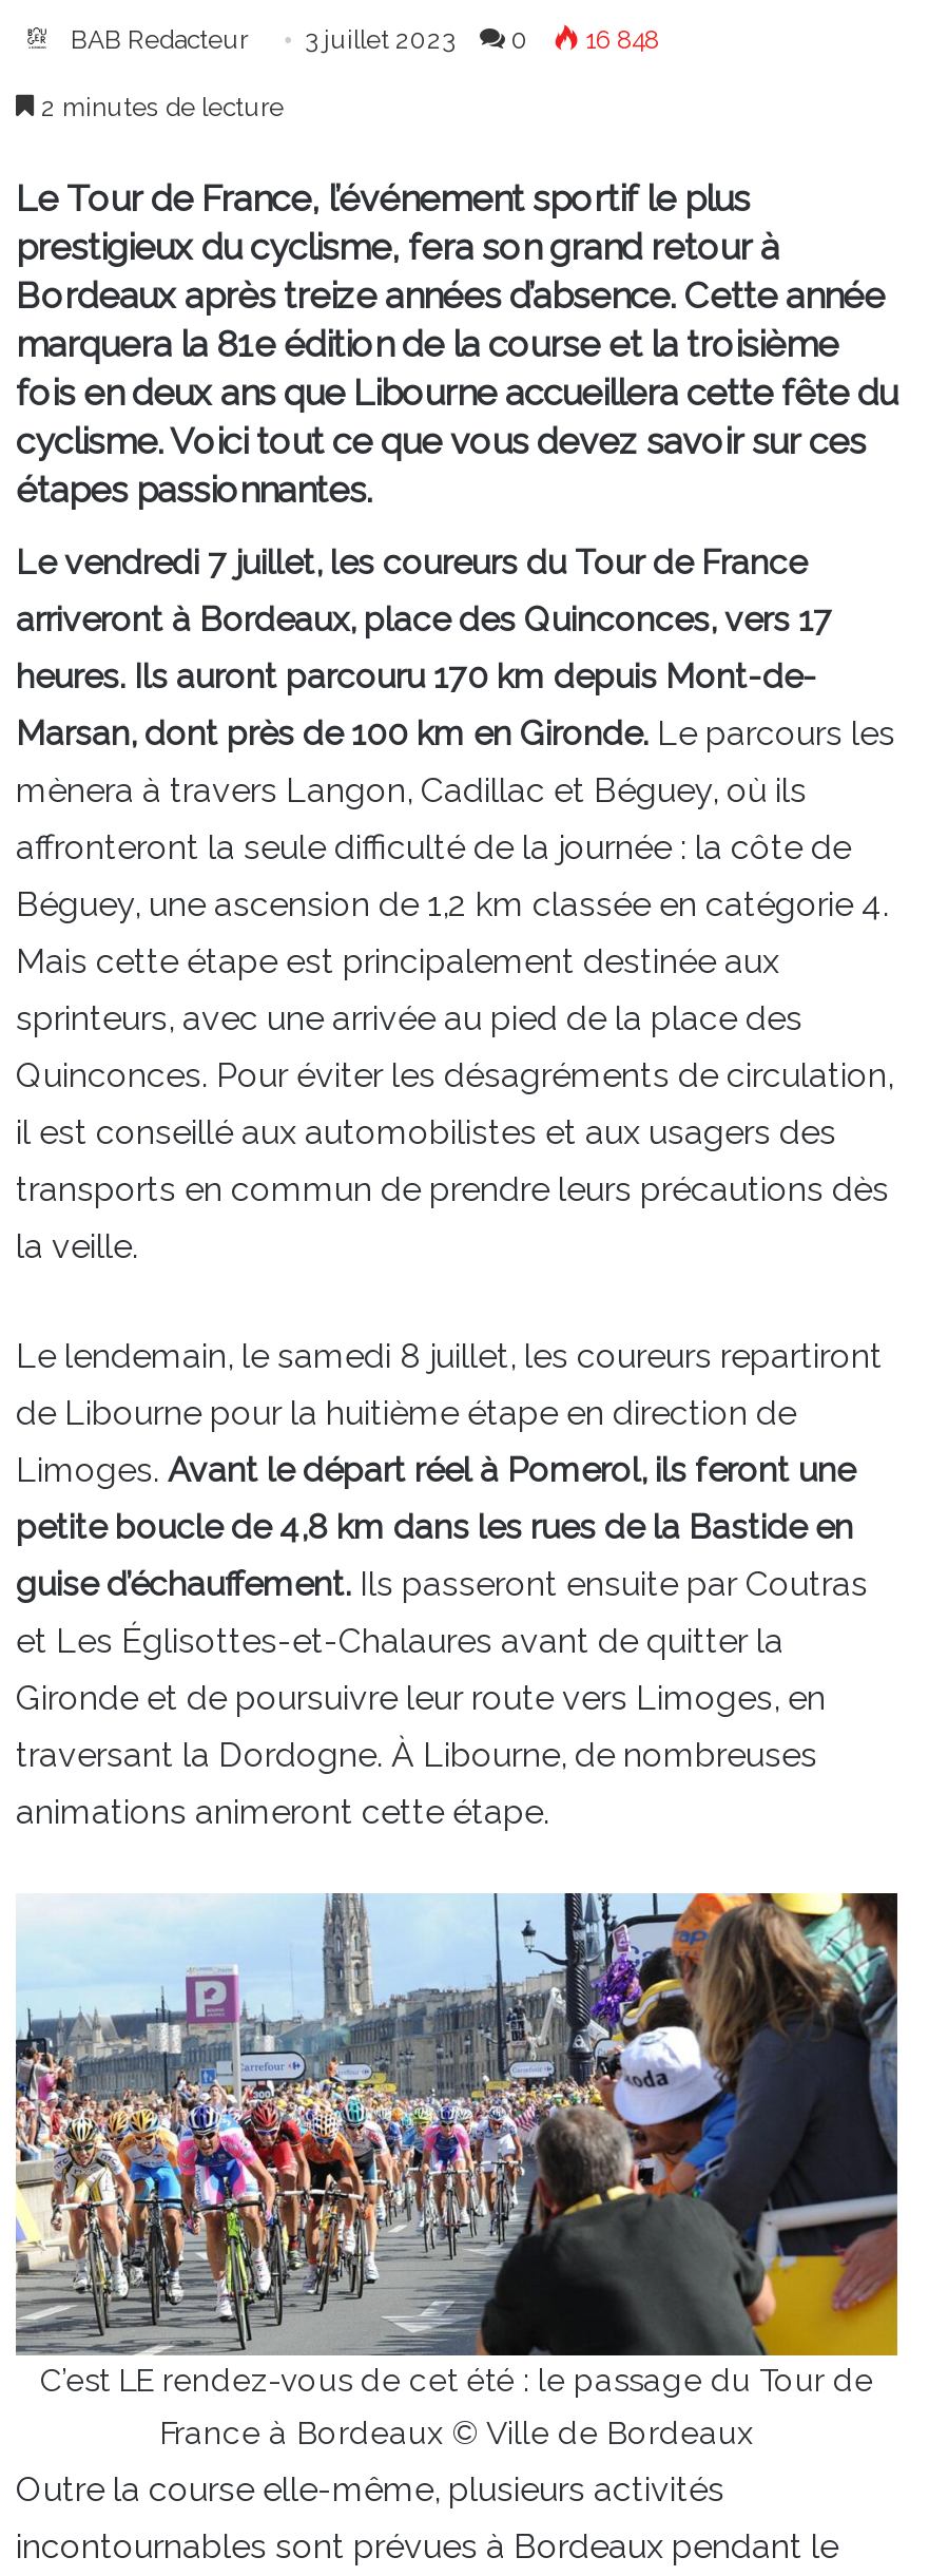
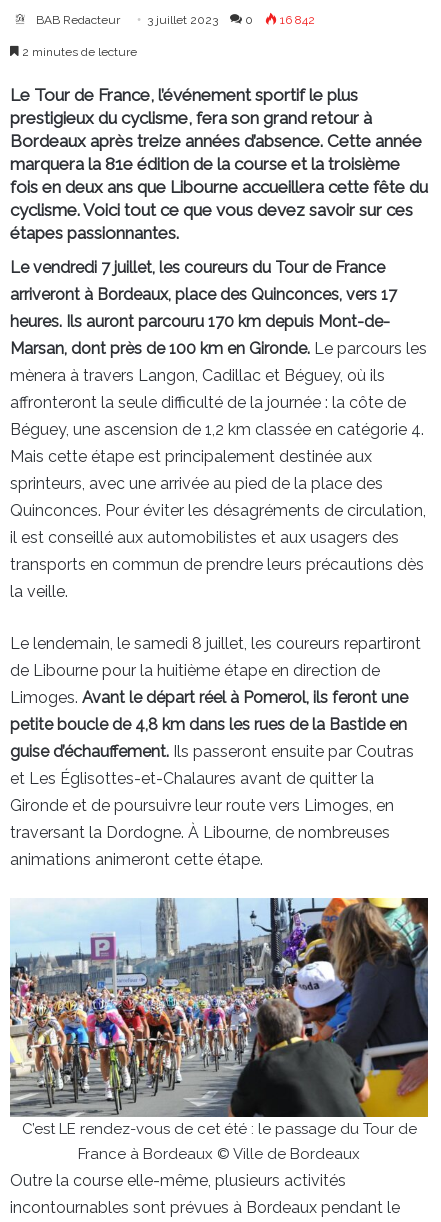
[579,26,659,56] 16 848 -> [277,13,315,27] 16 842

